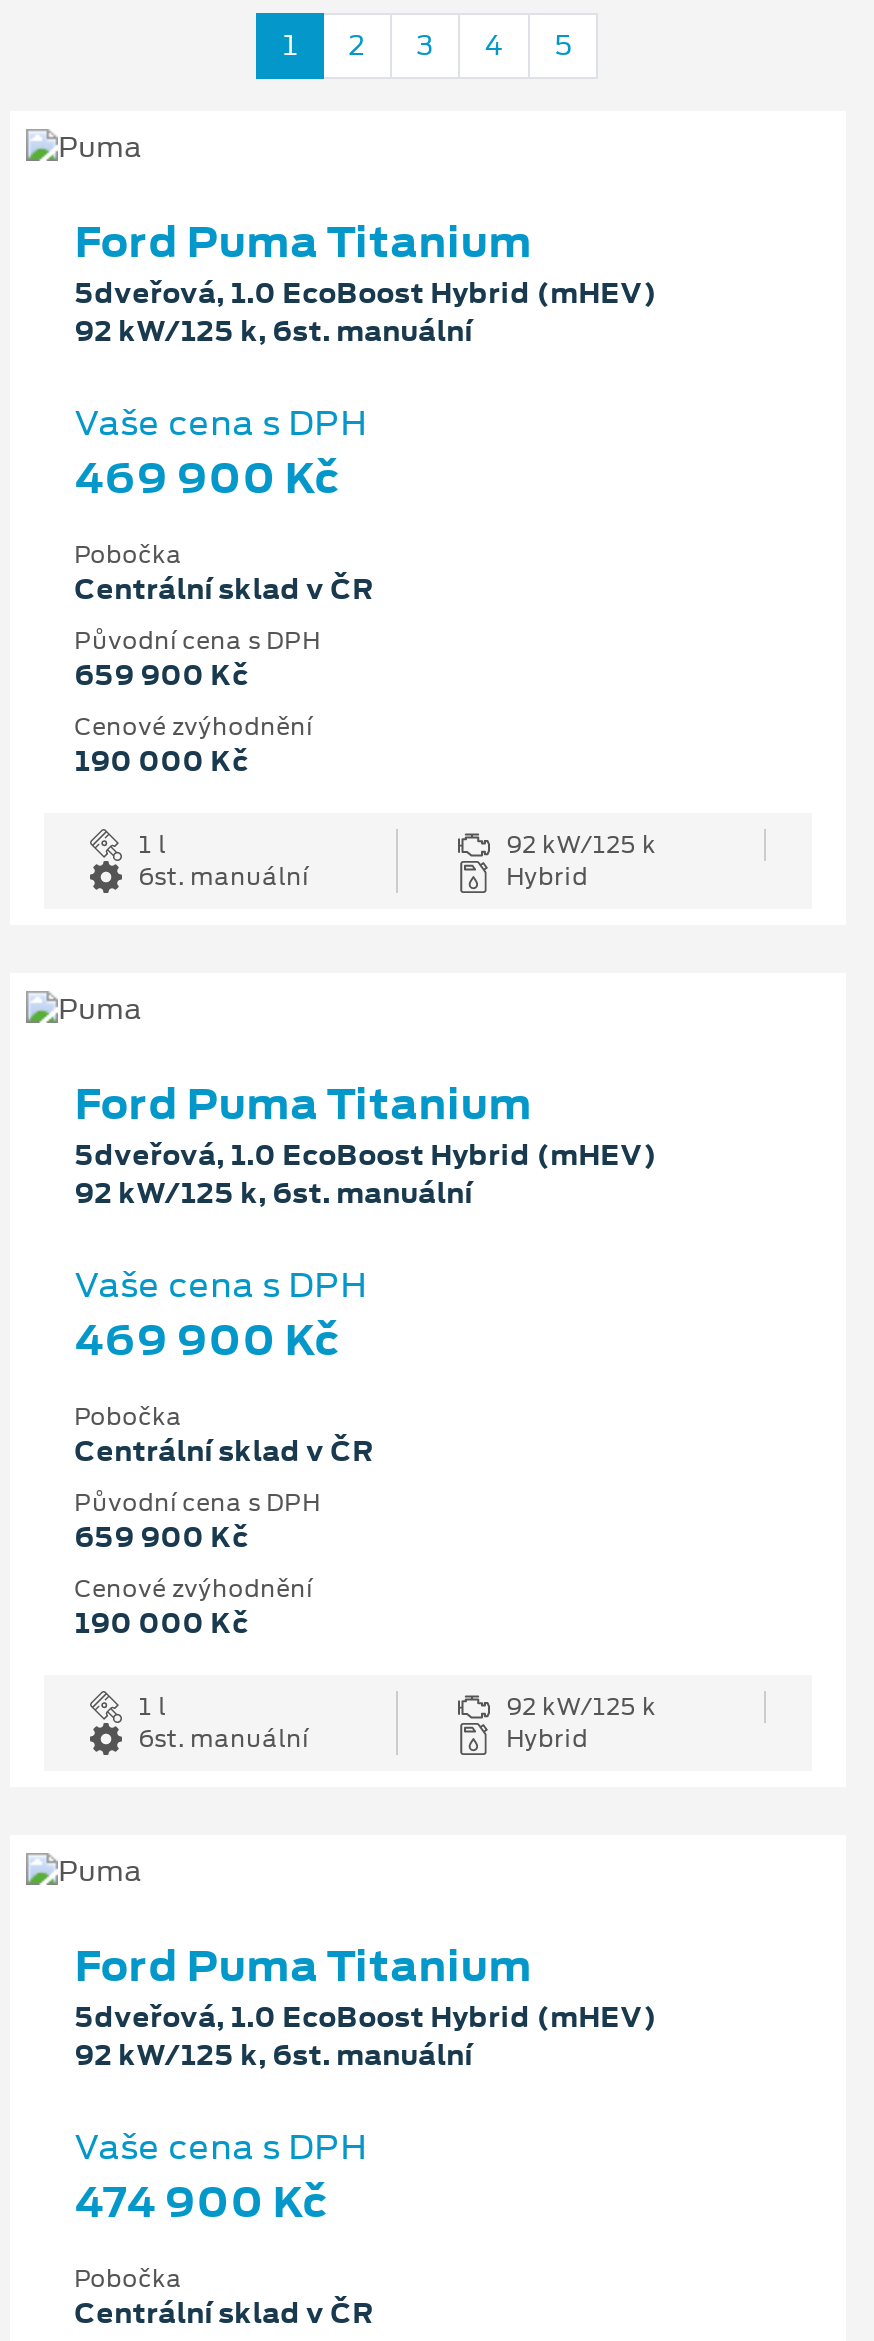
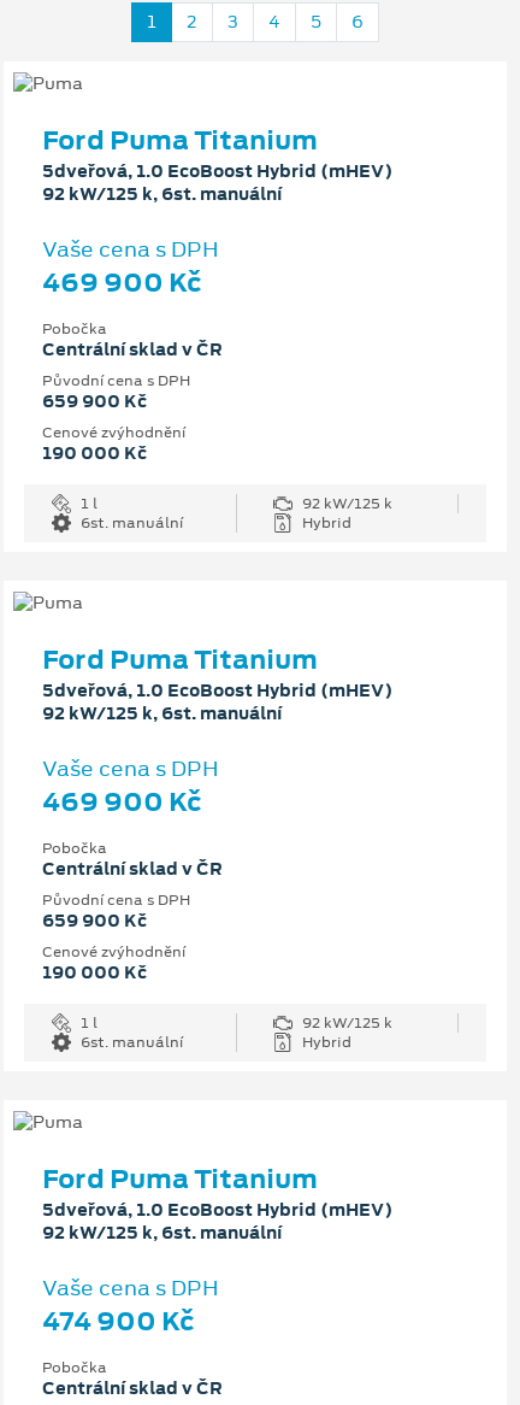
none -> [351,10,363,34] 6

